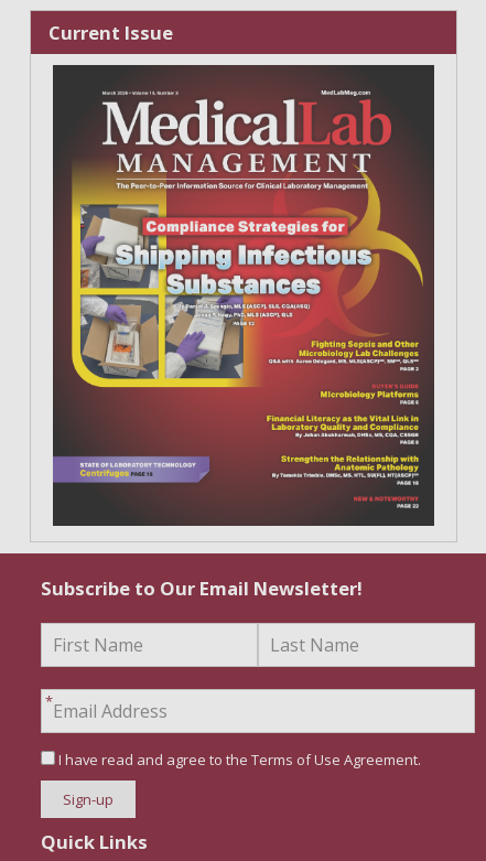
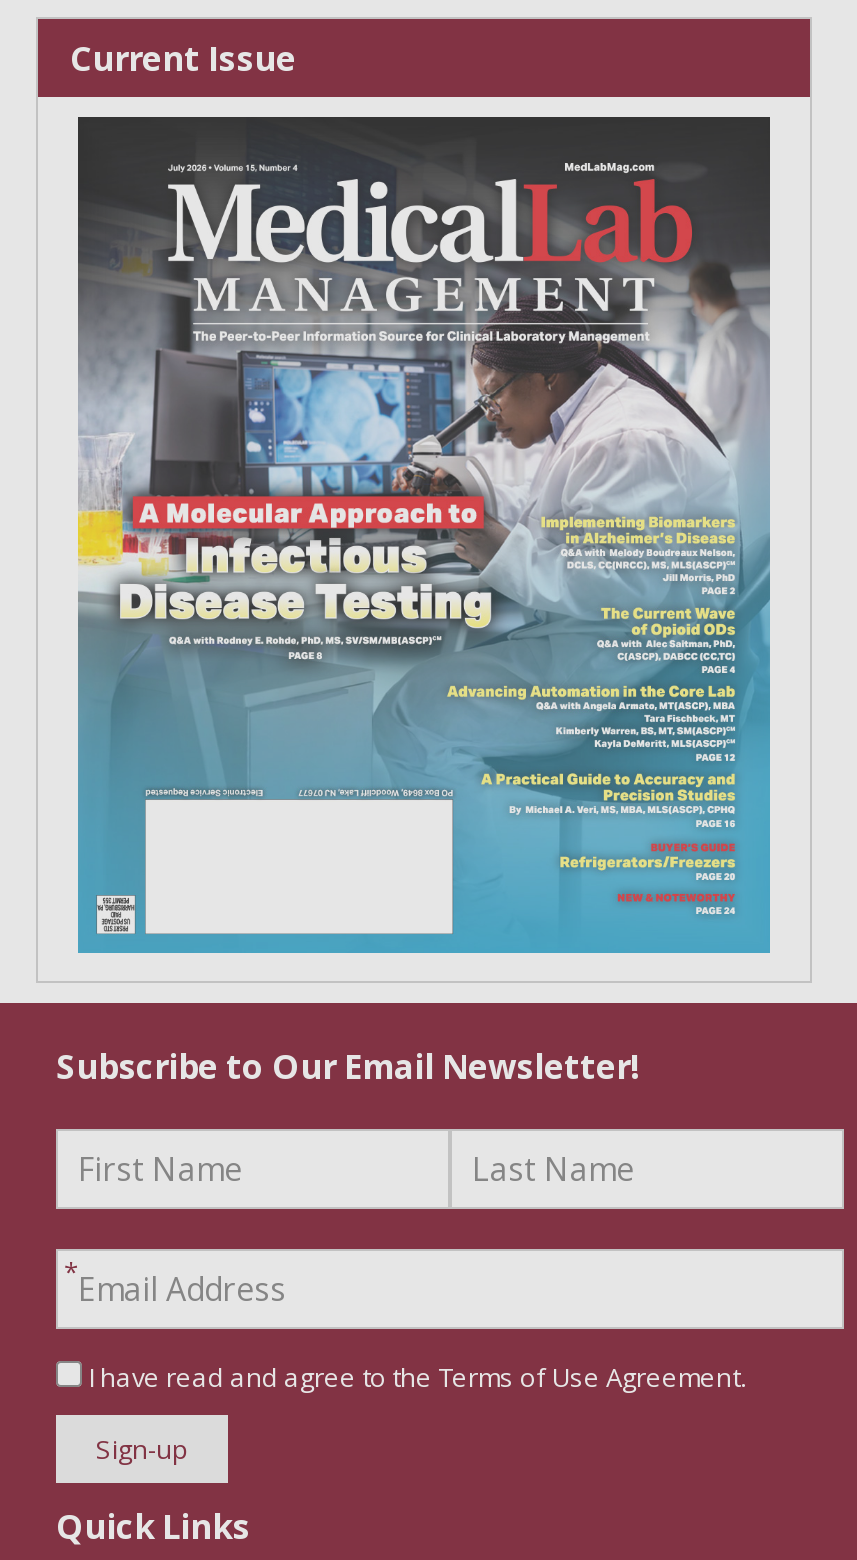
[52,64,435,527] [image] -> [76,114,772,954] [image]

